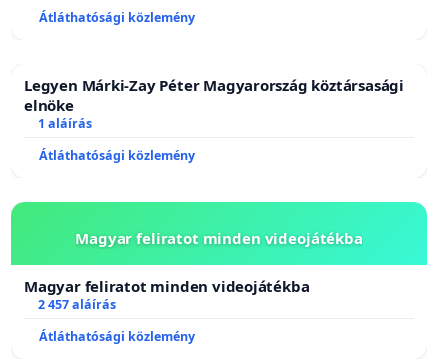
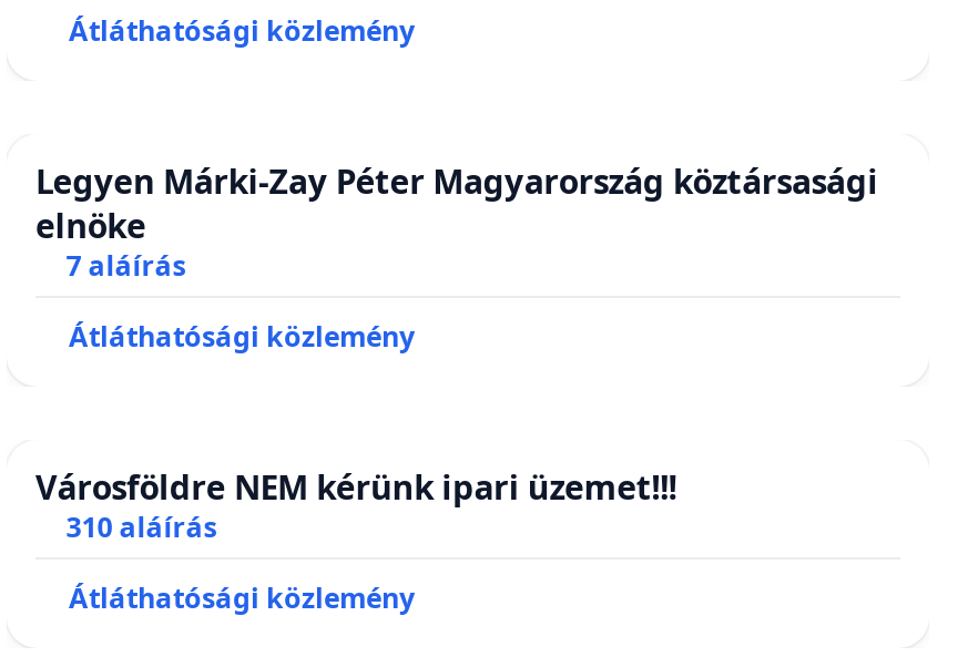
[38,115,92,132] 1 aláírás -> [66,248,186,285] 7 aláírás
[24,228,363,313] Magyar feliratot minden videojátékba | Magyar feliratot minden videojátékba | 2 457 aláírás -> [35,465,676,547] Városföldre NEM kérünk ipari üzemet!!! | 310 aláírás

